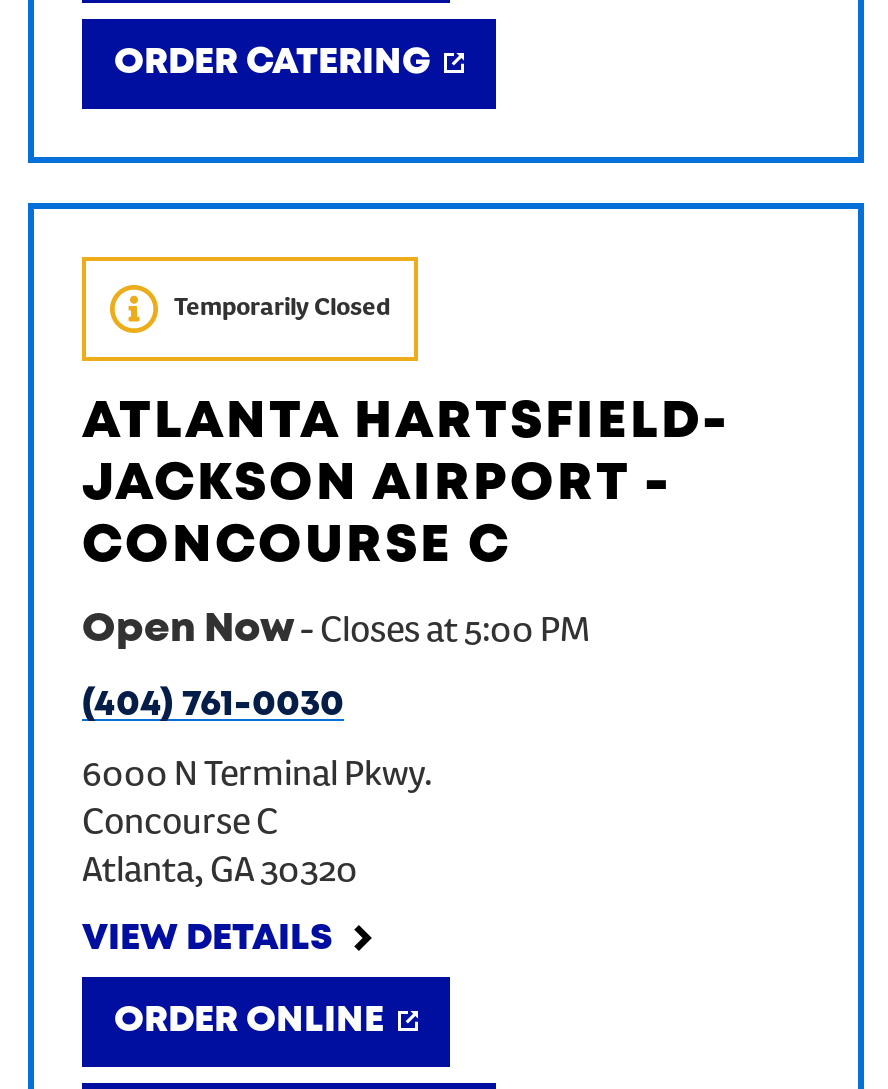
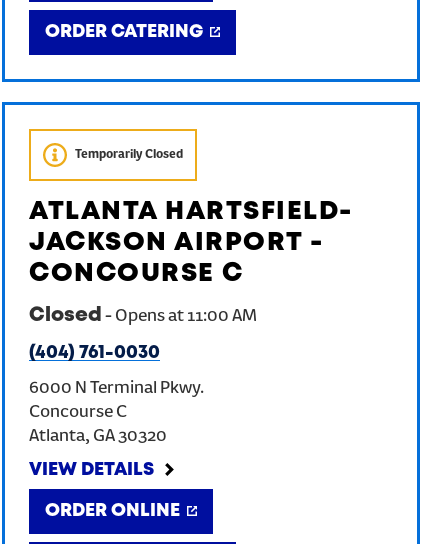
[82,611,590,653] Open Now- Closes at 5:00 PM -> [29,306,257,327] Closed- Opens at 11:00 AM

